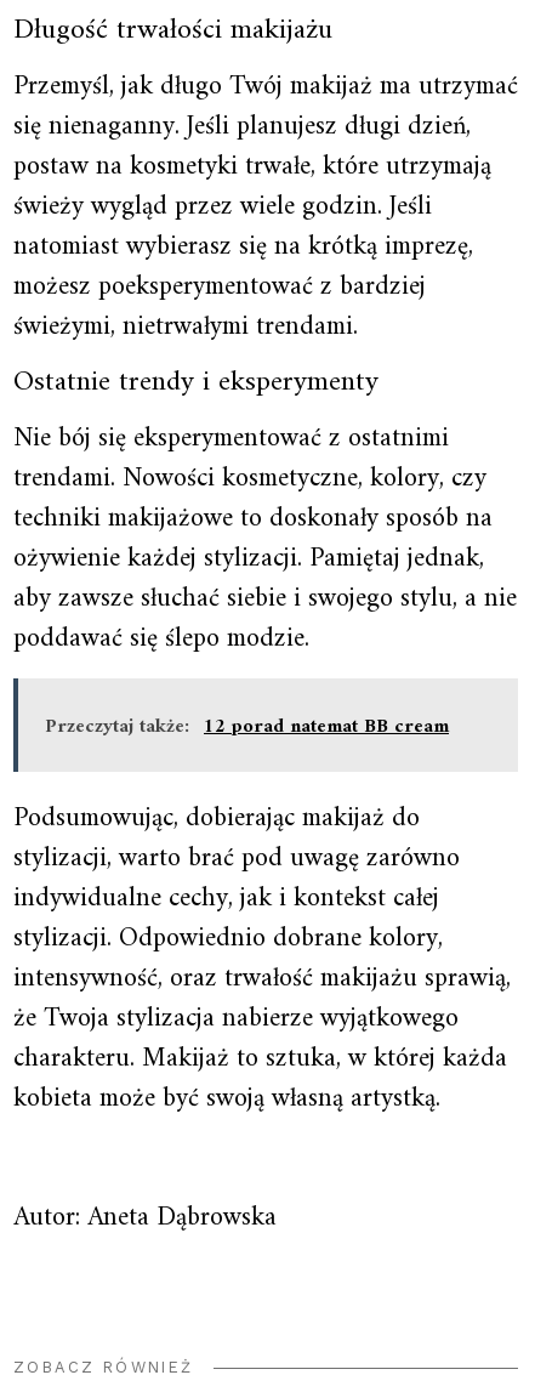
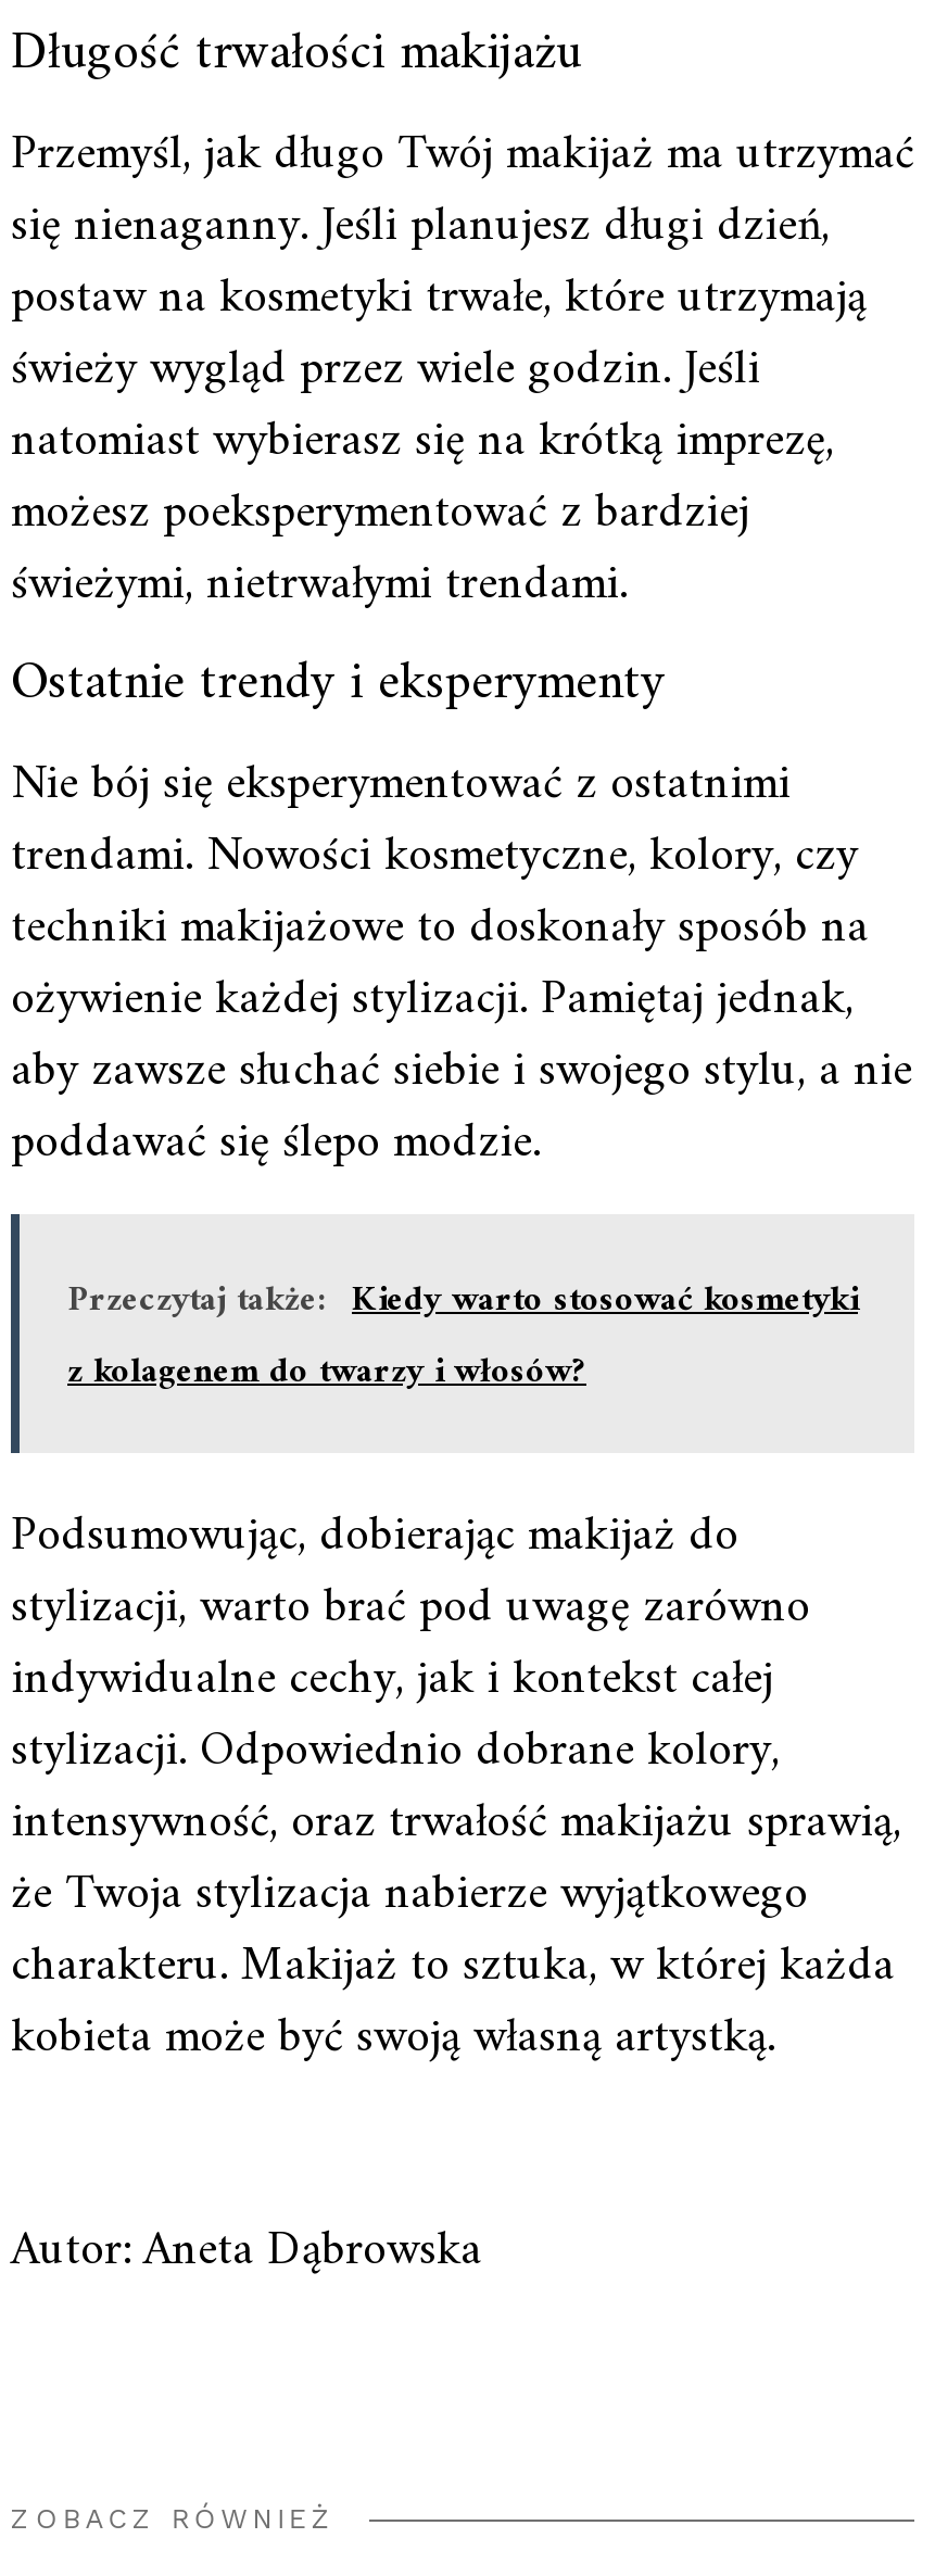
[45,710,449,744] Przeczytaj także: 12 porad natemat BB cream -> [67,1271,858,1403] Przeczytaj także: Kiedy warto stosować kosmetyki | z kolagenem do twarzy i włosów?

